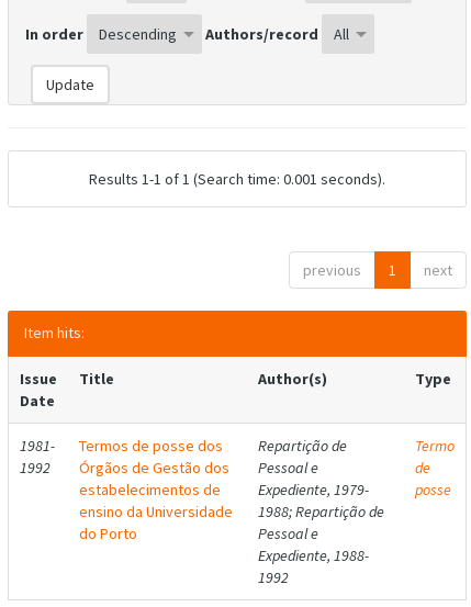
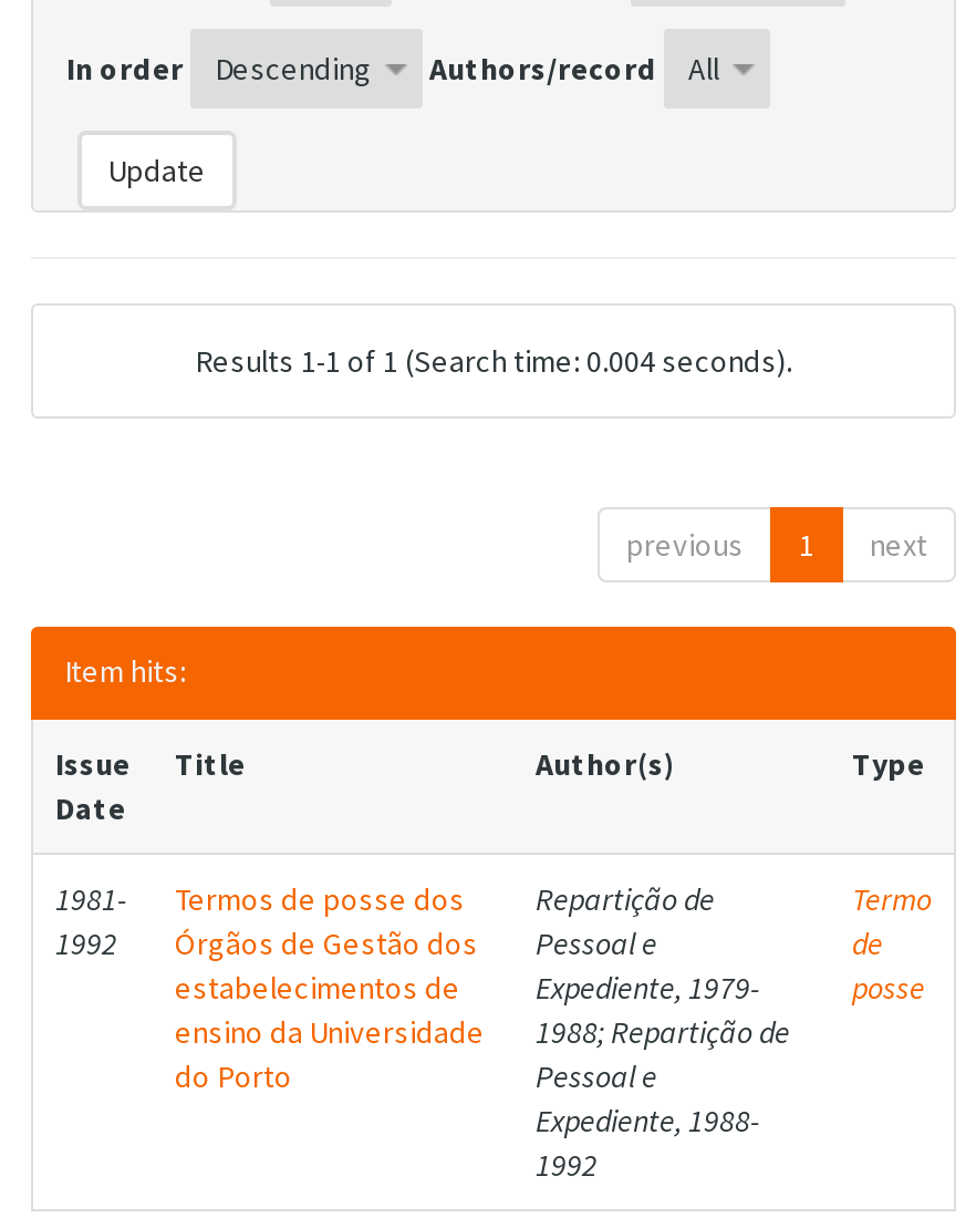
[89,169,385,189] Results 1-1 of 1 (Search time: 0.001 seconds). -> [195,341,792,381] Results 1-1 of 1 (Search time: 0.004 seconds).

